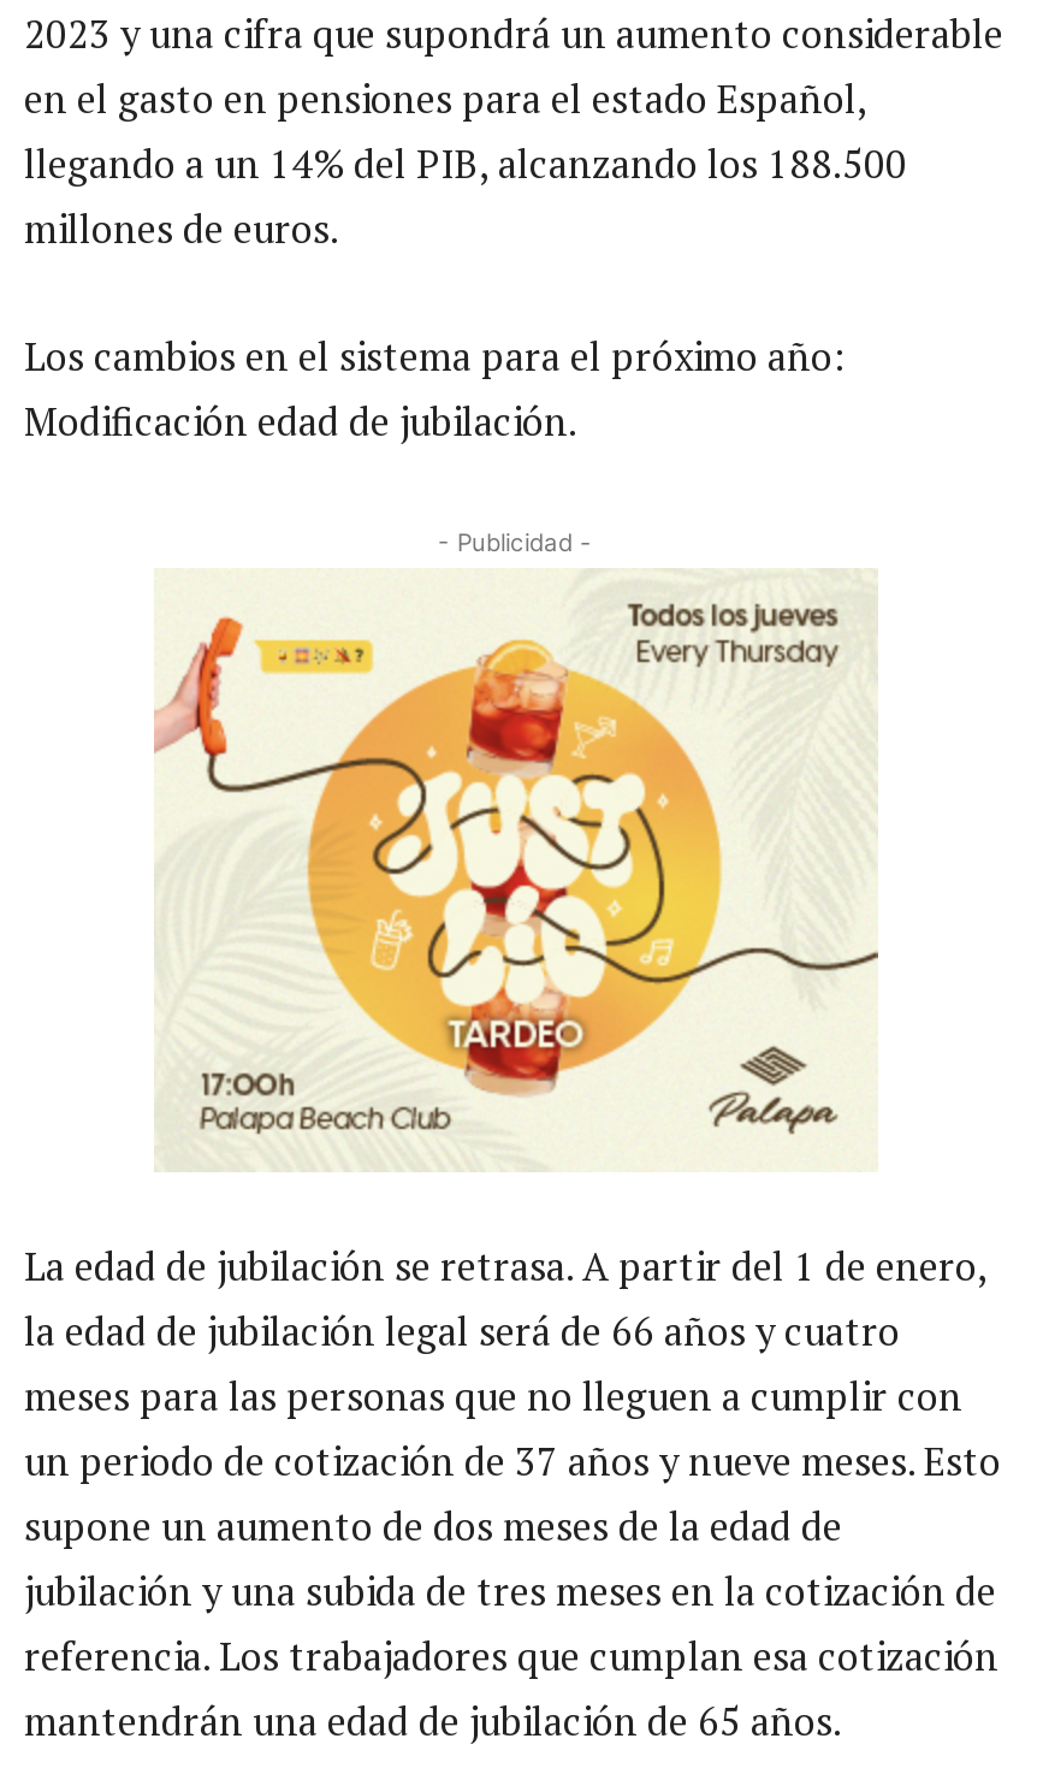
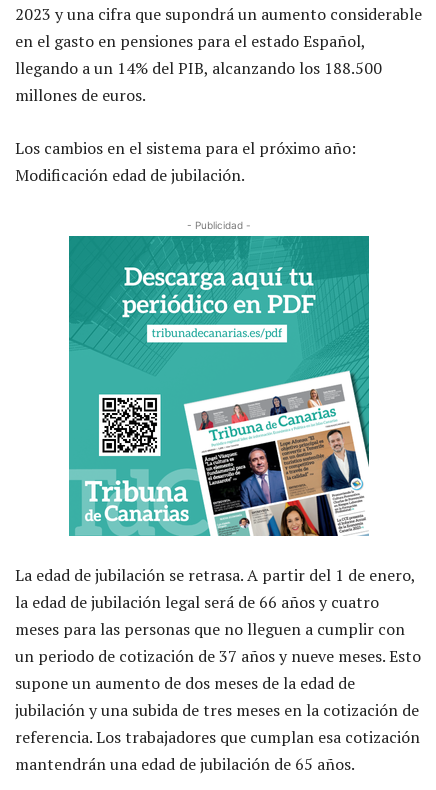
[154,568,881,1172] [image] -> [68,235,370,537] [image]

